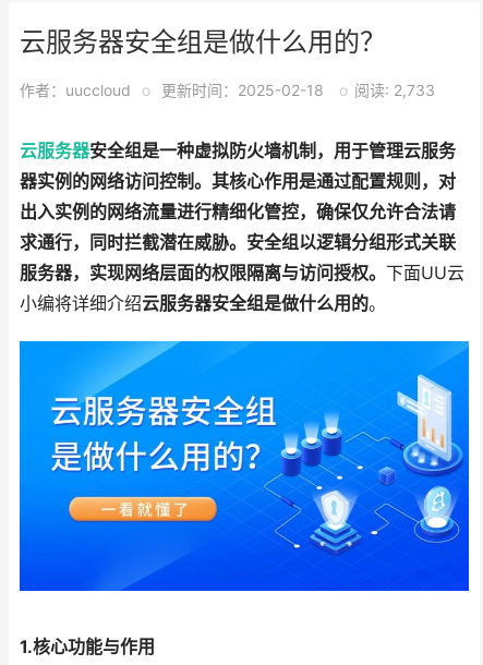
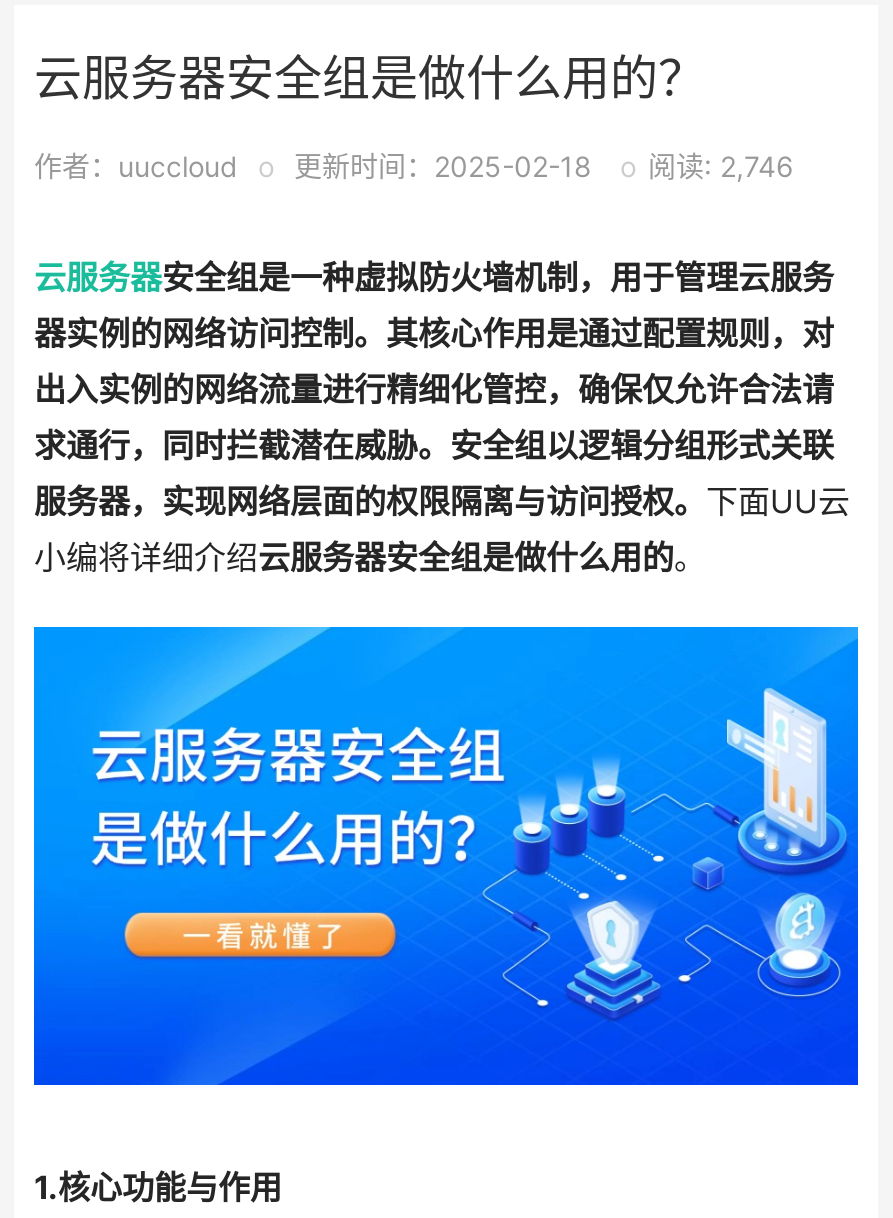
[20,81,435,99] 作者：uuccloud o 更新时间：2025-02-18 o 阅读: 2,733 -> [34,149,794,183] 作者：uuccloud o 更新时间：2025-02-18 o 阅读: 2,746

